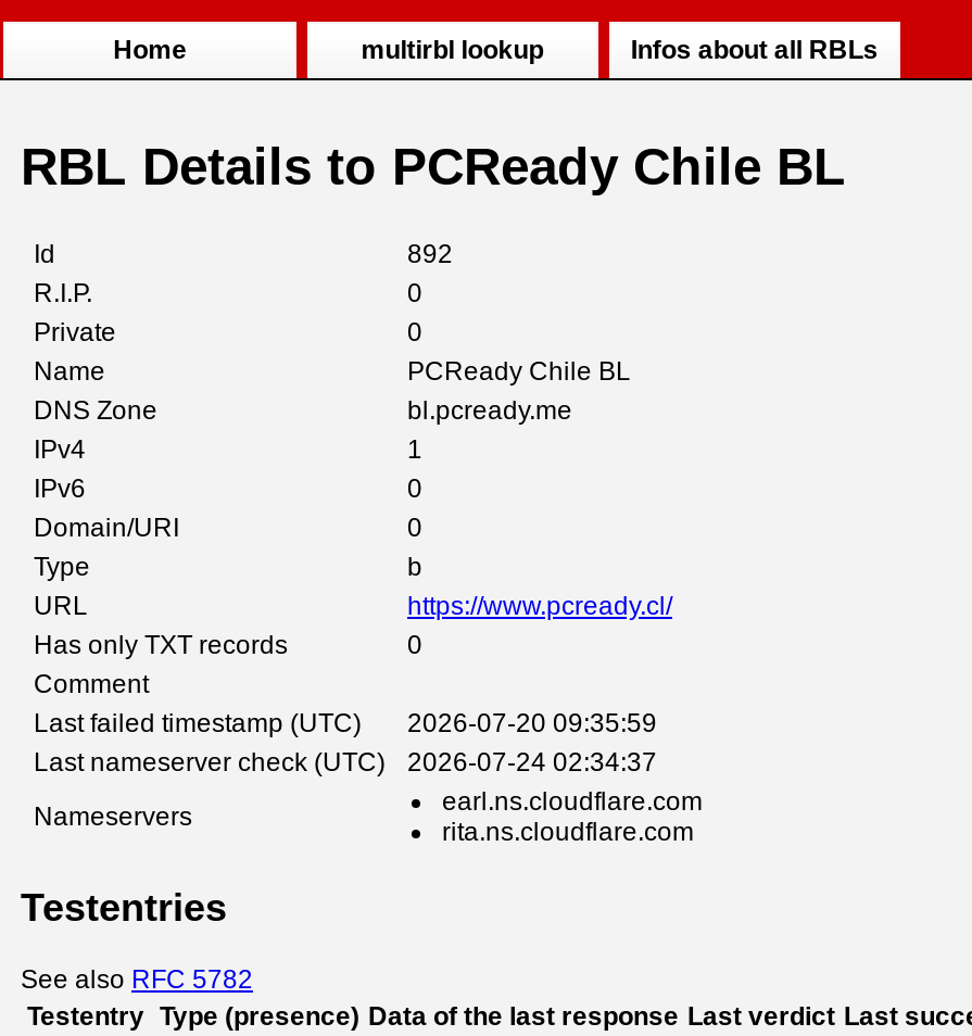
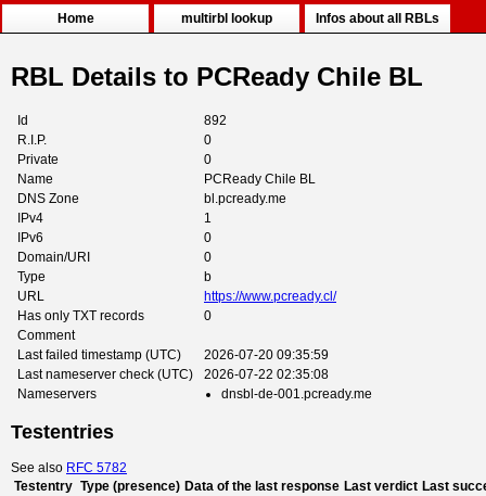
[34,748,657,778] Last nameserver check (UTC) 2026-07-24 02:34:37 -> [17,367,329,382] Last nameserver check (UTC) 2026-07-22 02:35:08
[442,787,703,847] earl.ns.cloudflare.com | rita.ns.cloudflare.com -> [221,387,372,402] dnsbl-de-001.pcready.me

